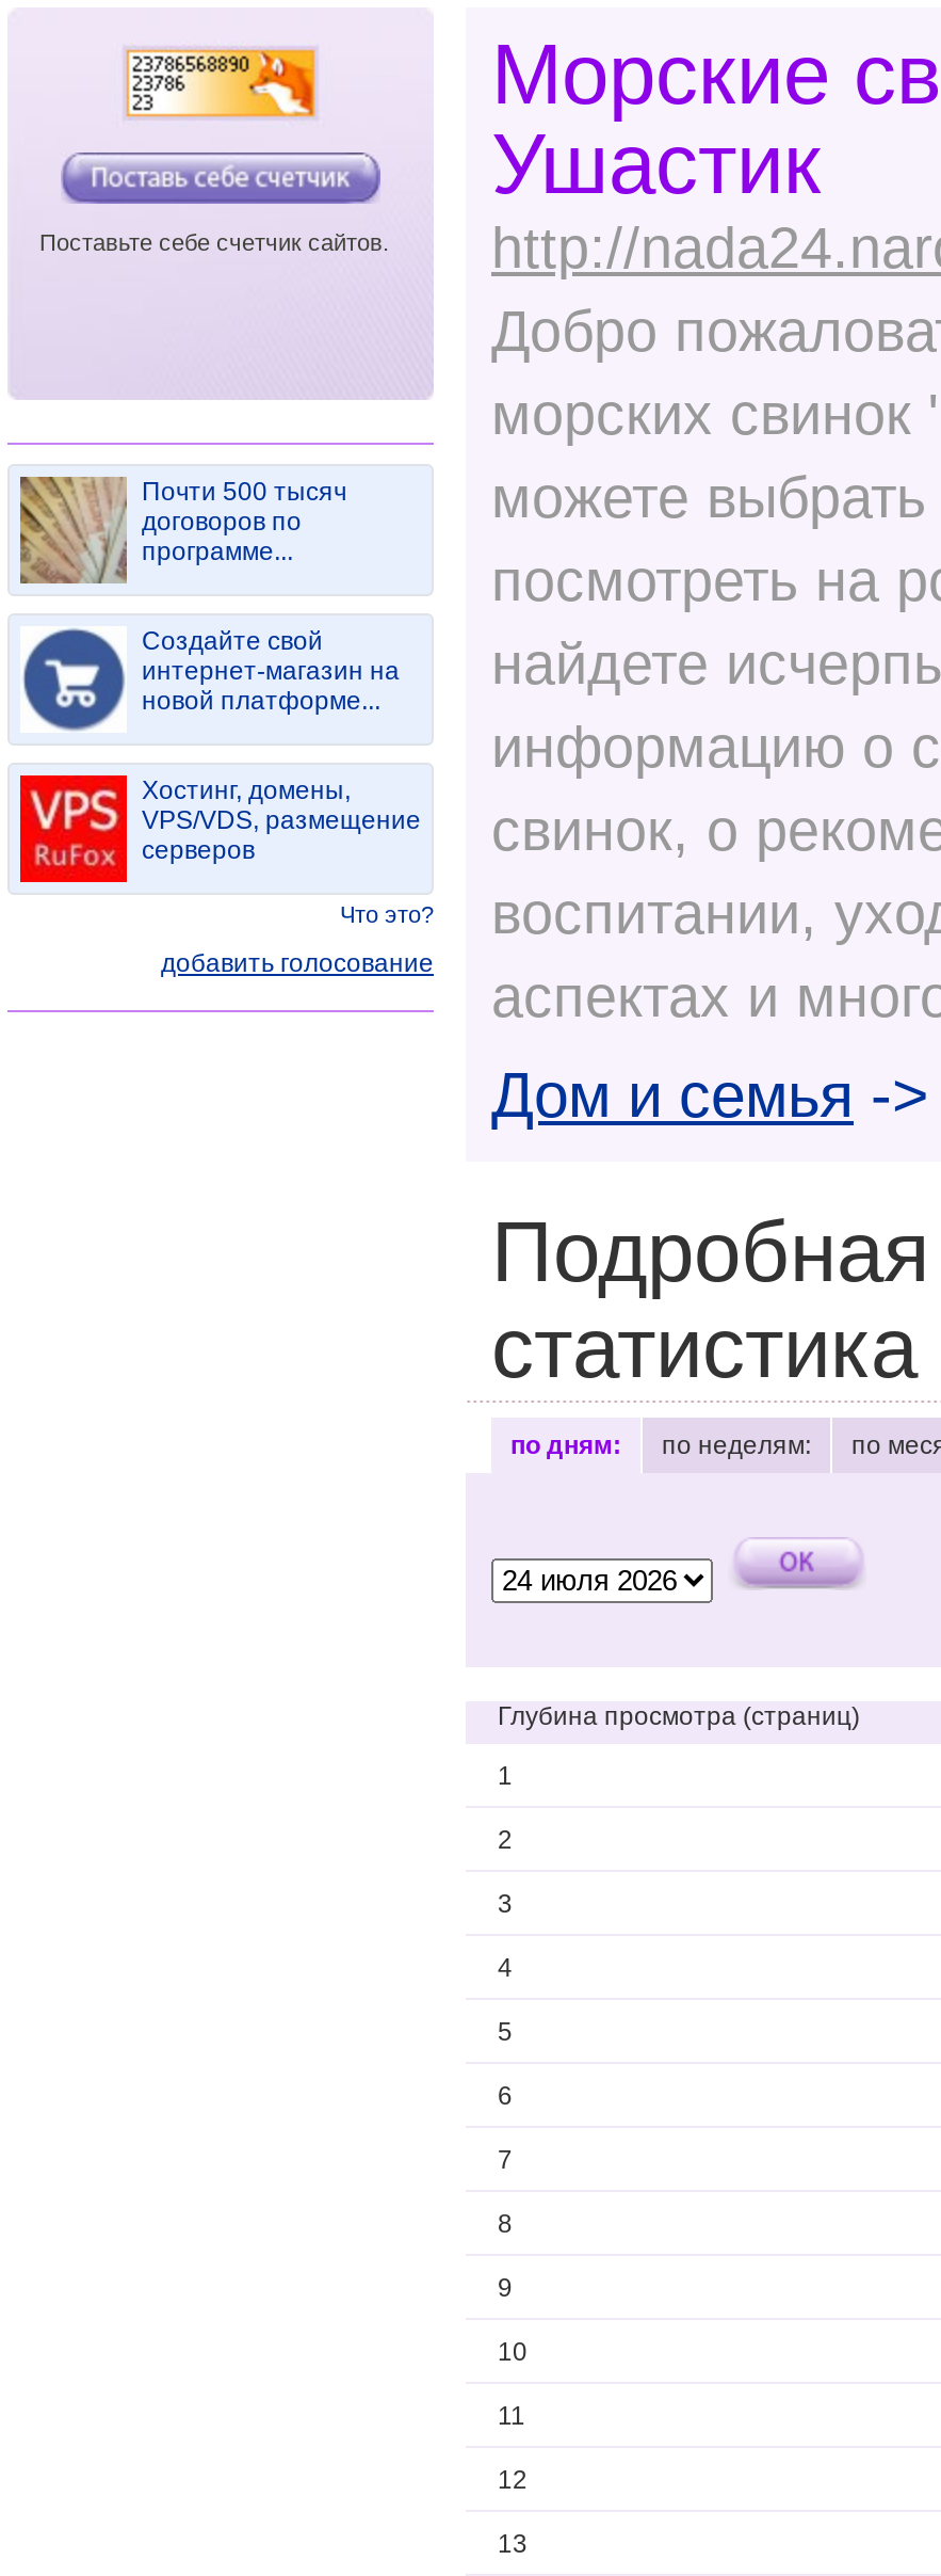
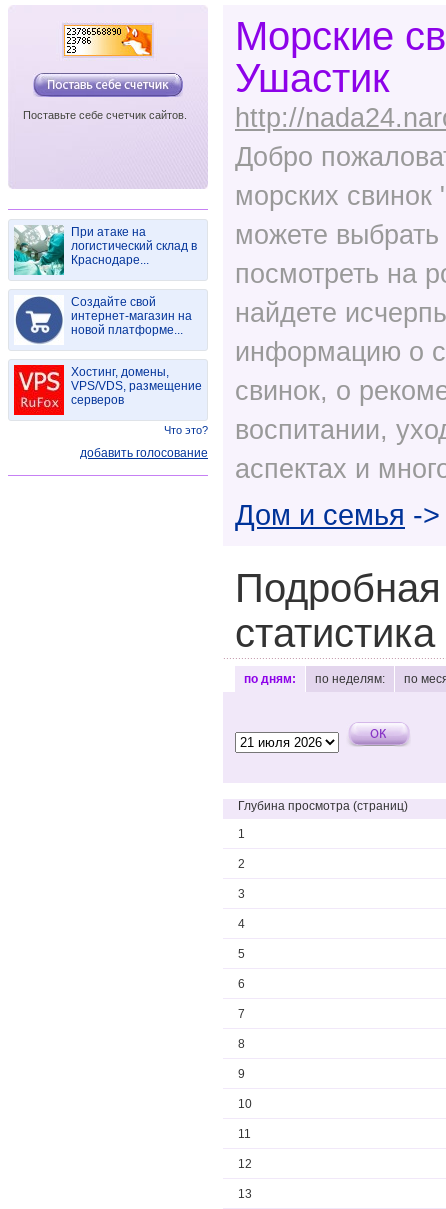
[18,475,346,586] [image] | Почти 500 тысяч | договоров по | программе... -> [13,225,197,276] [image] | При атаке на | логистический склад в | Краснодаре...

